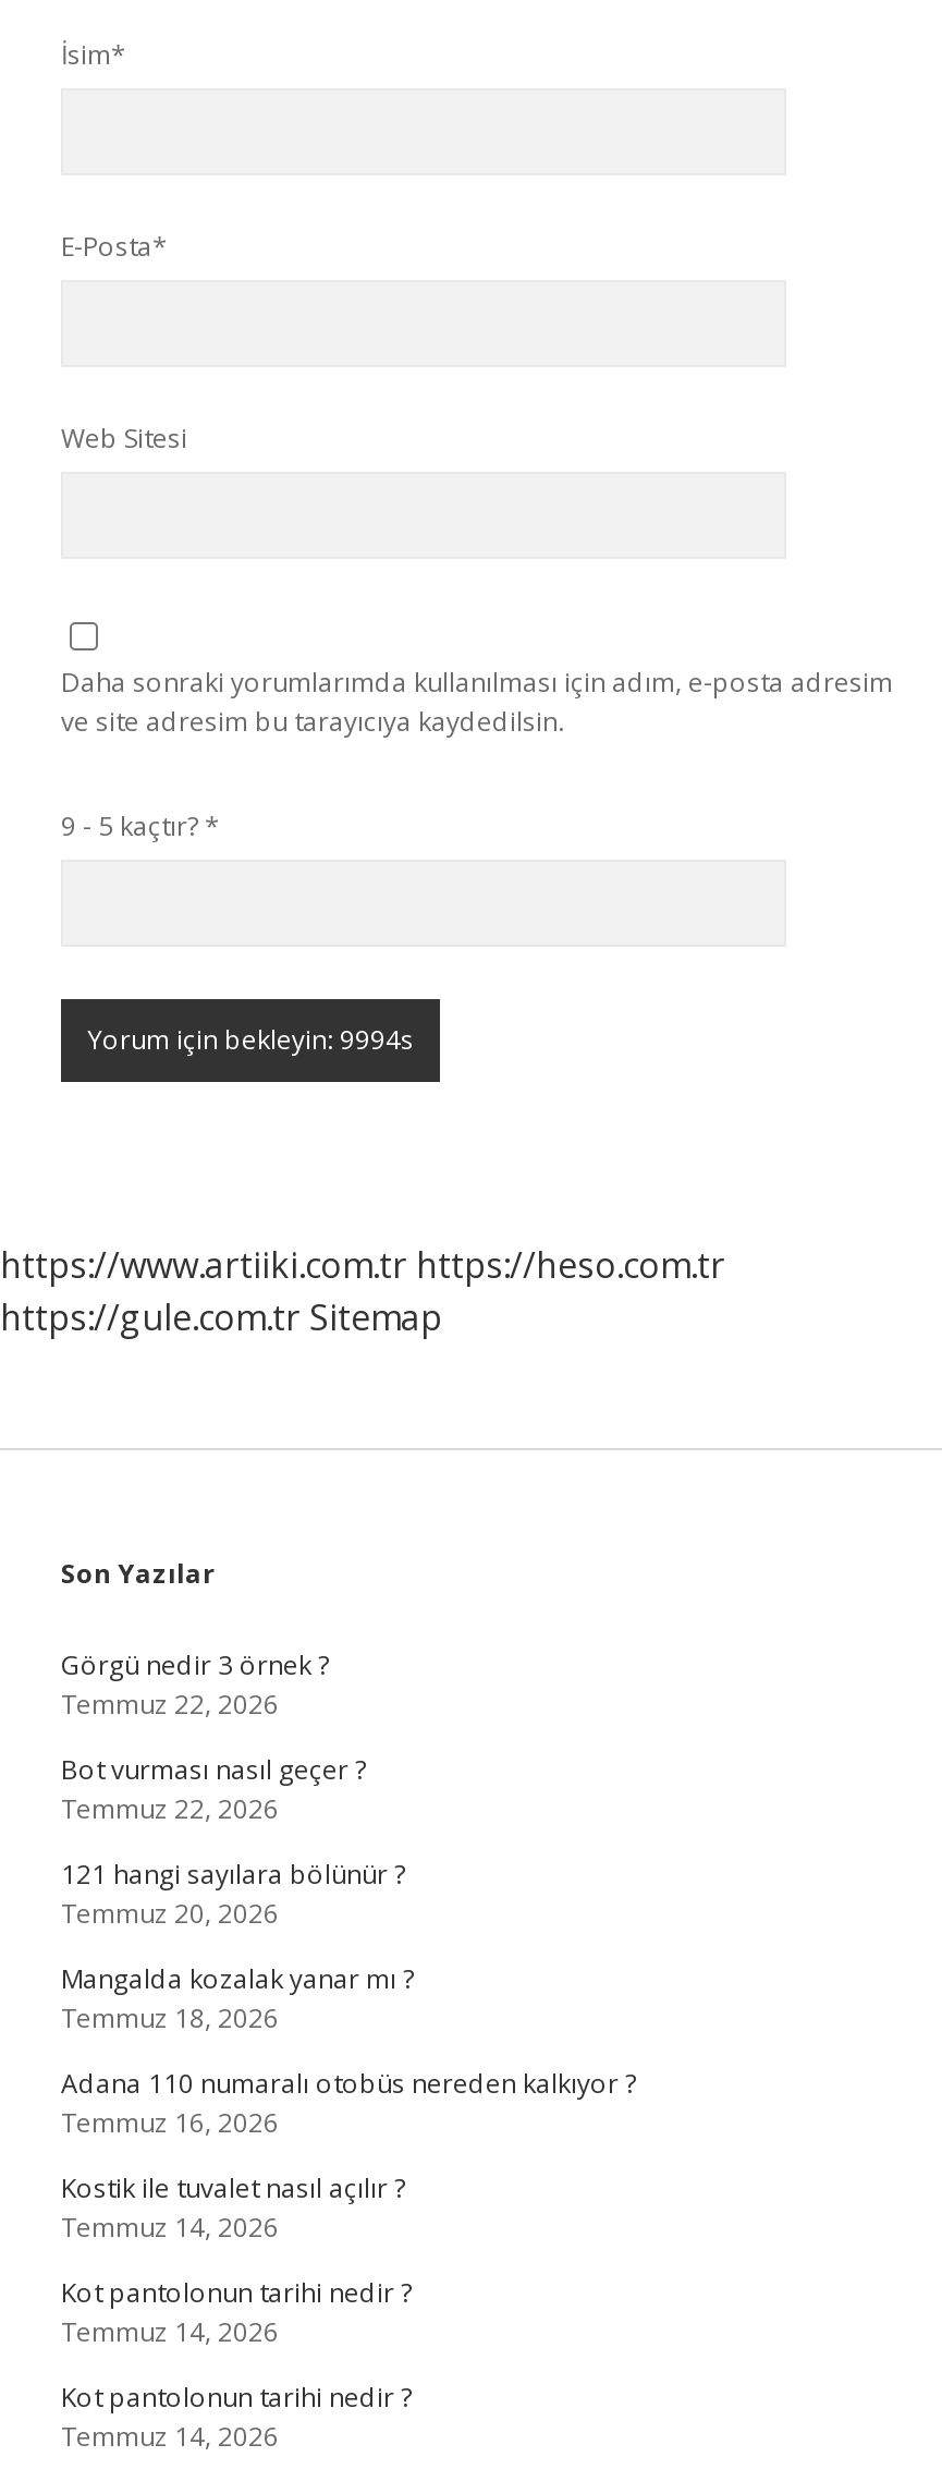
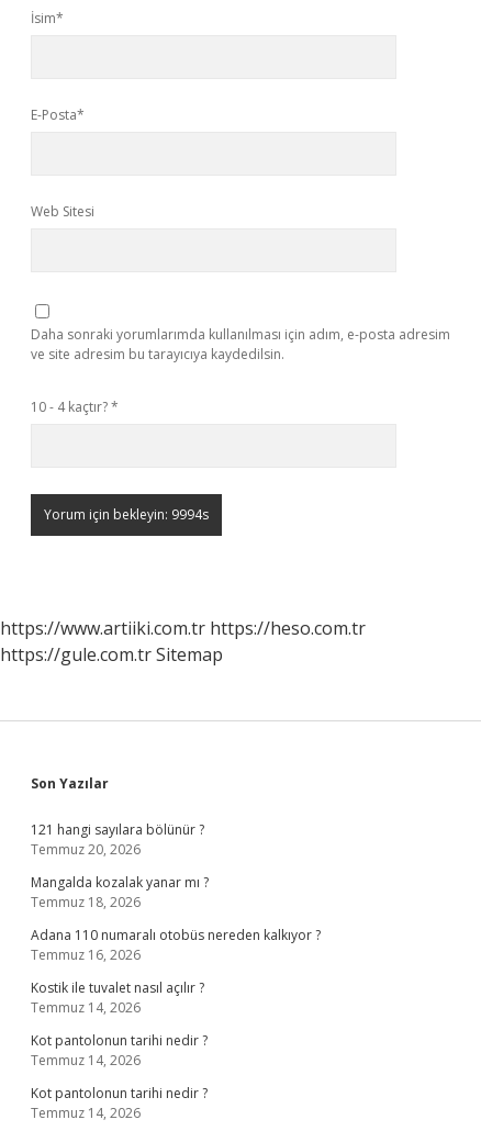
[61,807,220,844] 9 - 5 kaçtır? * -> [31,397,119,416] 10 - 4 kaçtır? *
[61,1646,366,1827] Görgü nedir 3 örnek ? | Temmuz 22, 2026 | Bot vurması nasıl geçer ? | Temmuz 22, 2026 -> none

